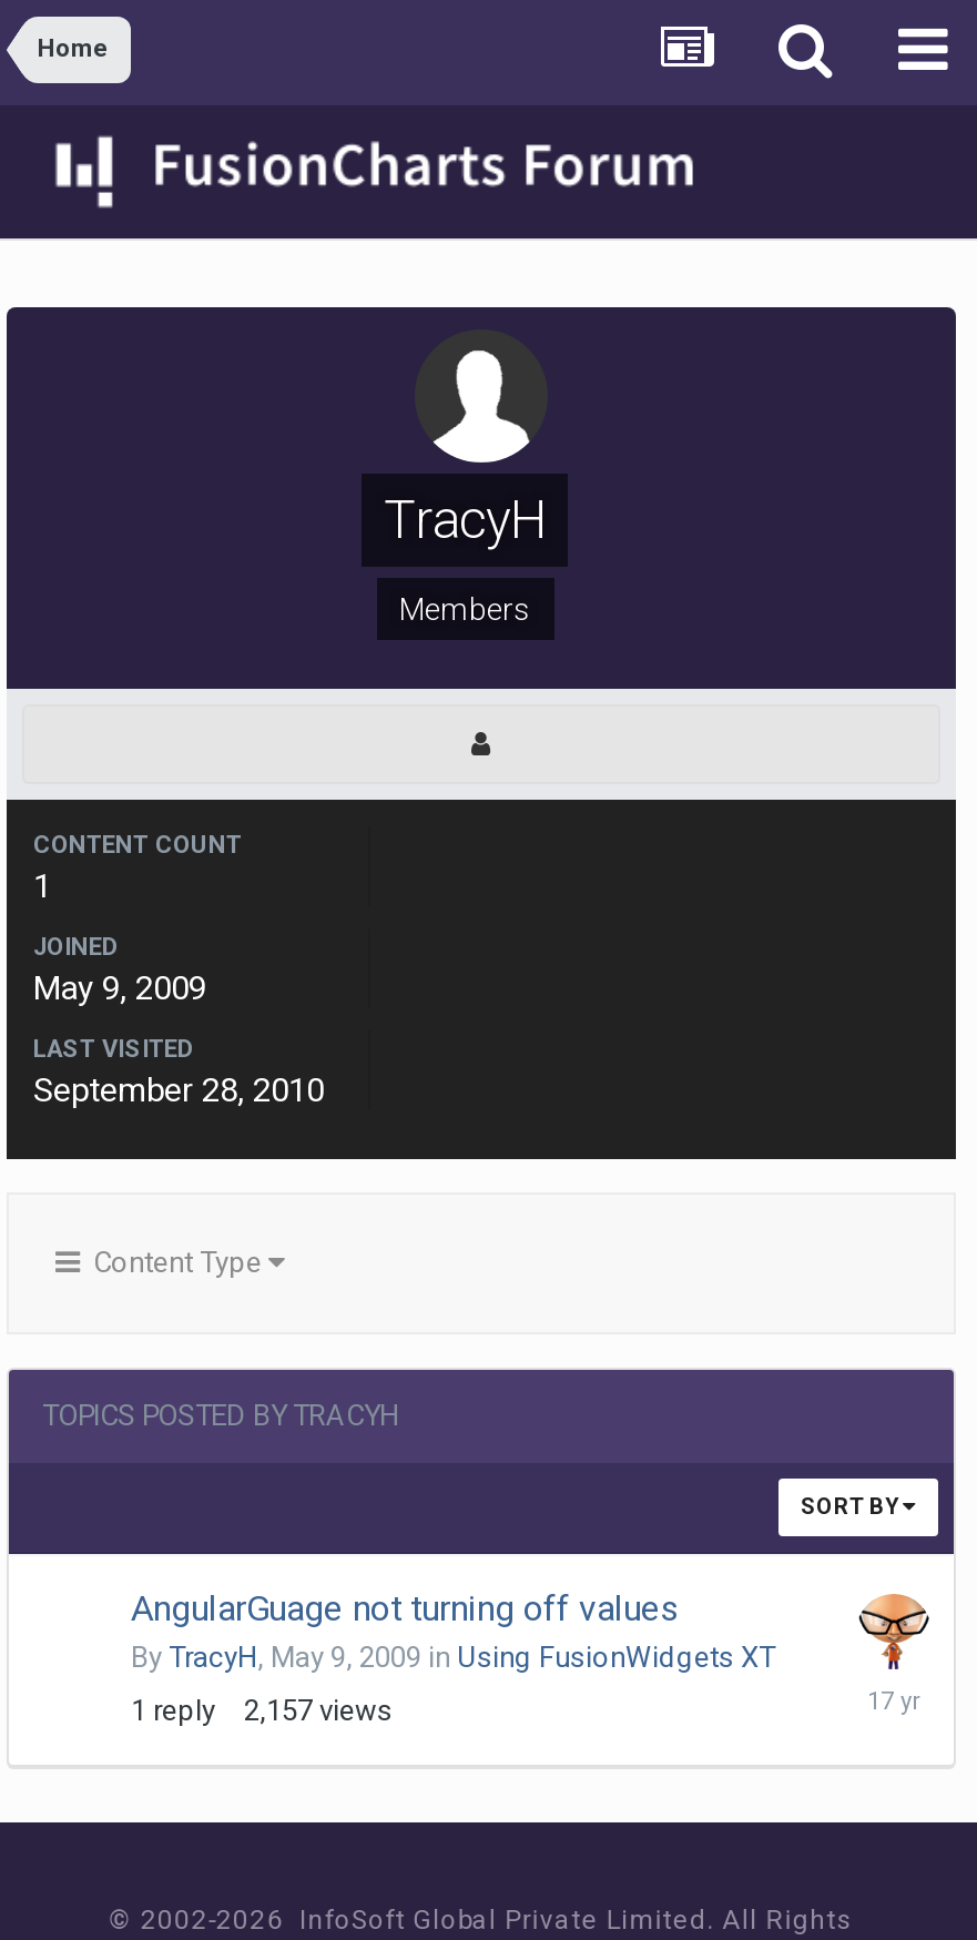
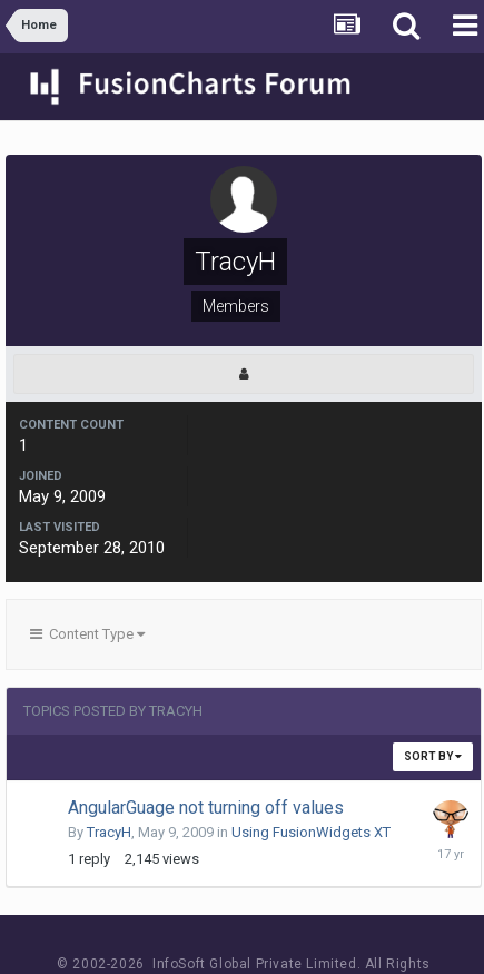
[131,1694,393,1727] 1 reply 2,157 views -> [68,850,199,867] 1 reply 2,145 views

